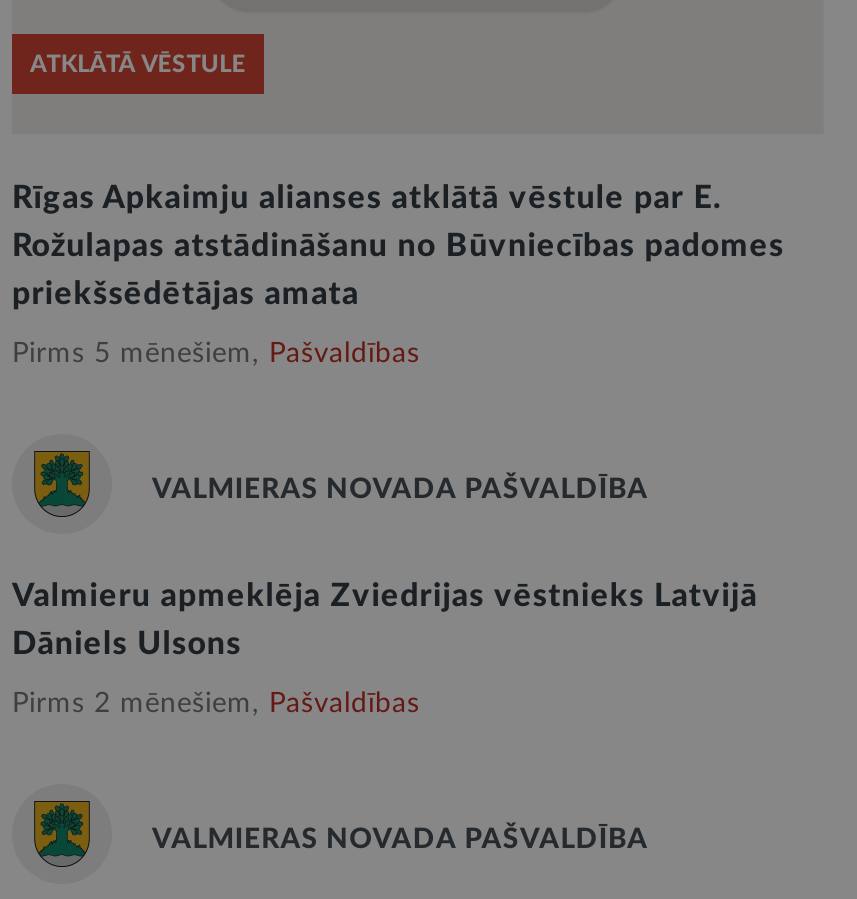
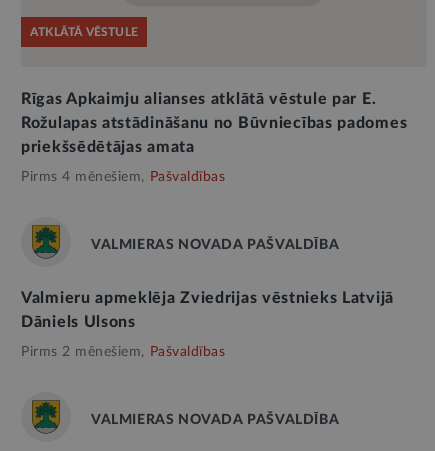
[12,341,420,369] Pirms 5 mēnešiem, Pašvaldības -> [21,170,225,184] Pirms 4 mēnešiem, Pašvaldības

